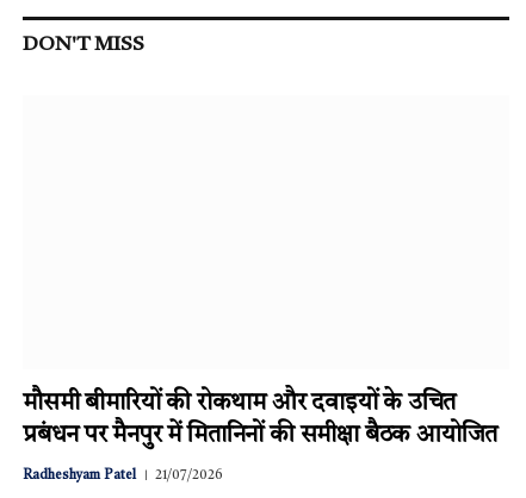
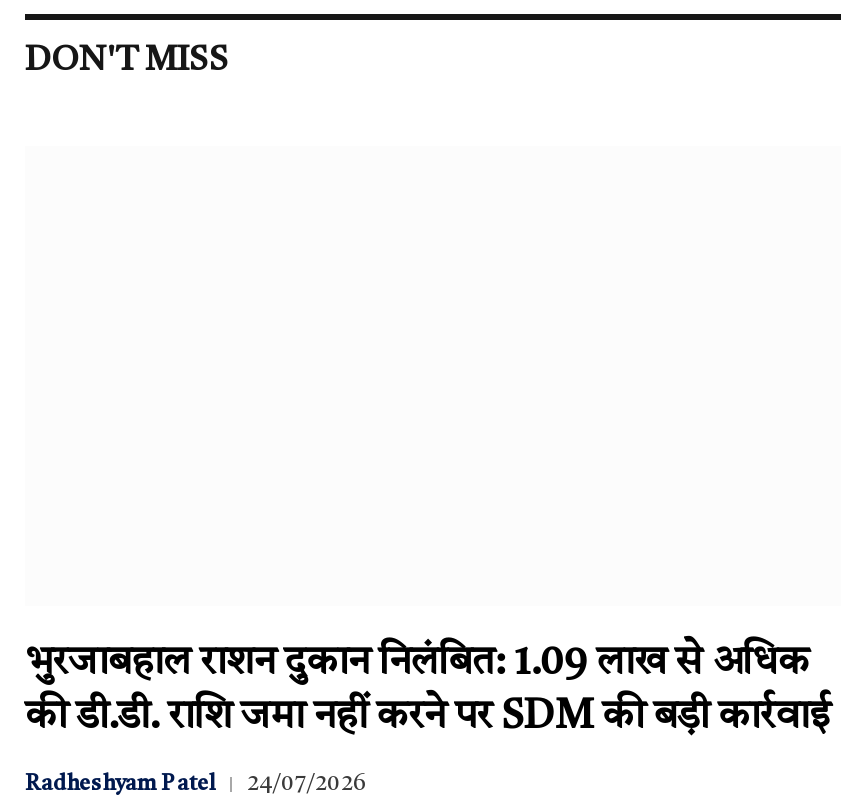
[23,392,498,448] मौसमी बीमारियों की रोकथाम और दवाइयों के उचित | प्रबंधन पर मैनपुर में मितानिनों की समीक्षा बैठक आयोजित -> [25,643,831,737] भुरजाबहाल राशन दुकान निलंबित: 1.09 लाख से अधिक | की डी.डी. राशि जमा नहीं करने पर SDM की बड़ी कार्रवाई
[23,469,223,482] Radheshyam Patel 21/07/2026 -> [25,773,367,795] Radheshyam Patel 24/07/2026

